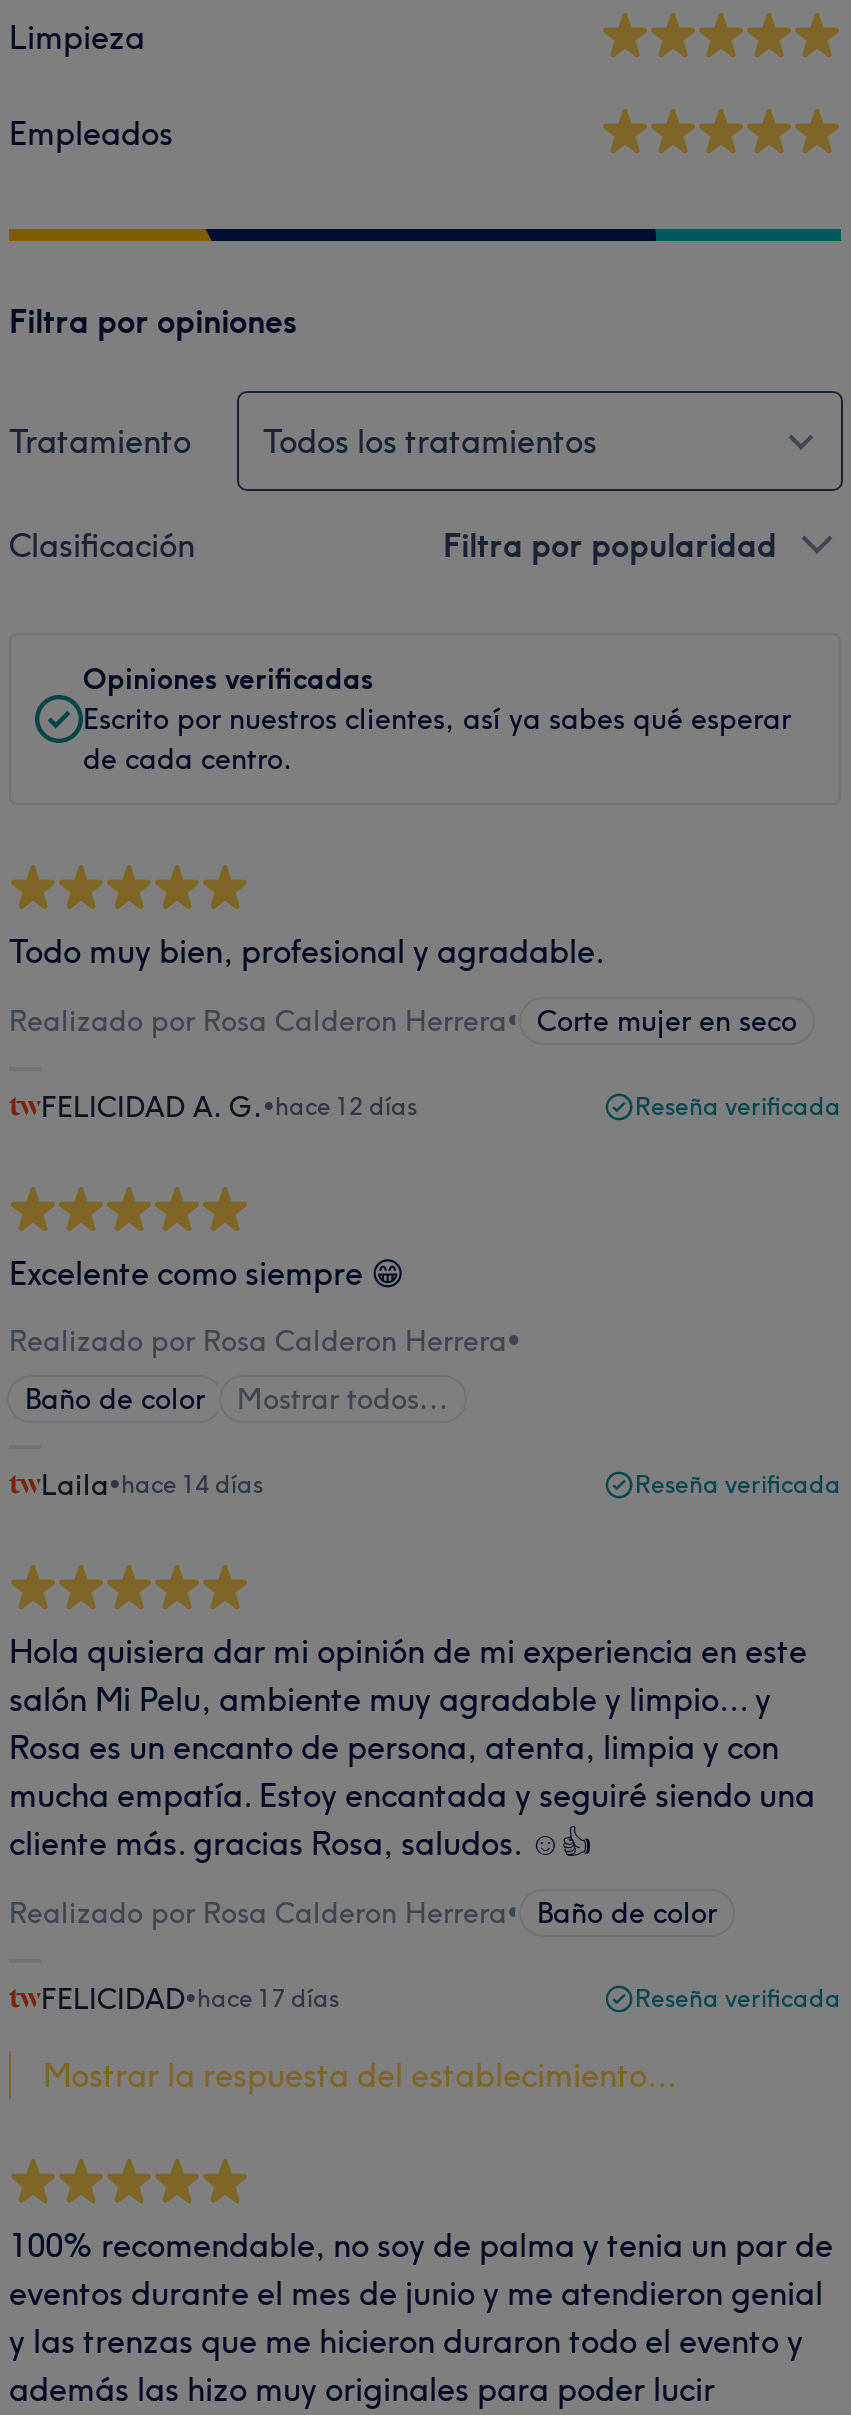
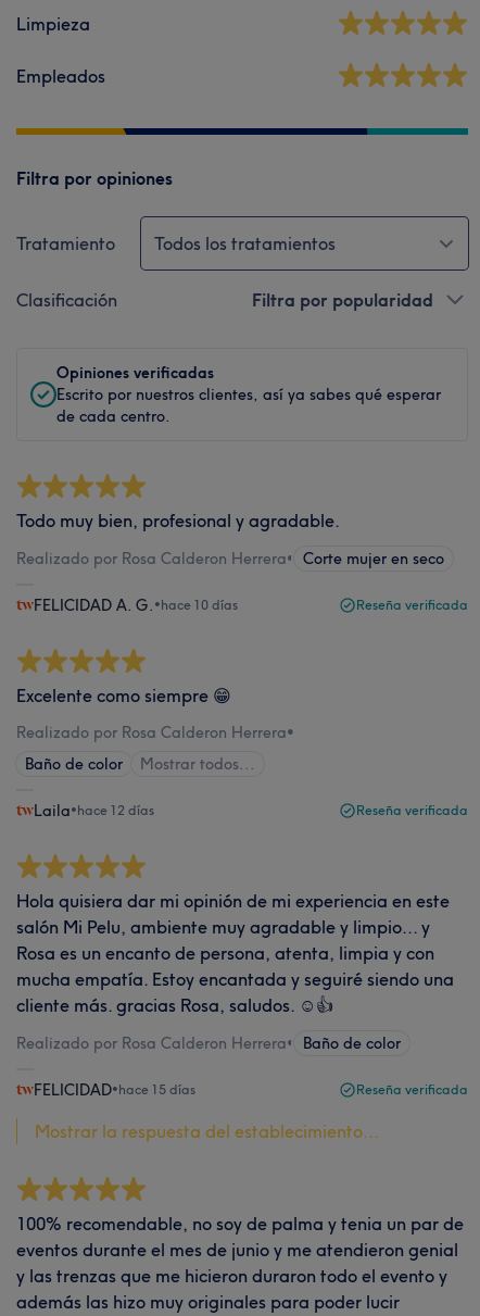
[41,1089,417,1125] FELICIDAD A. G.•hace 12 días -> [34,596,238,615] FELICIDAD A. G.•hace 10 días
[41,1467,263,1503] Laila•hace 14 días -> [34,801,154,820] Laila•hace 12 días
[41,1981,339,2017] FELICIDAD•hace 17 días -> [34,1080,195,1100] FELICIDAD•hace 15 días

